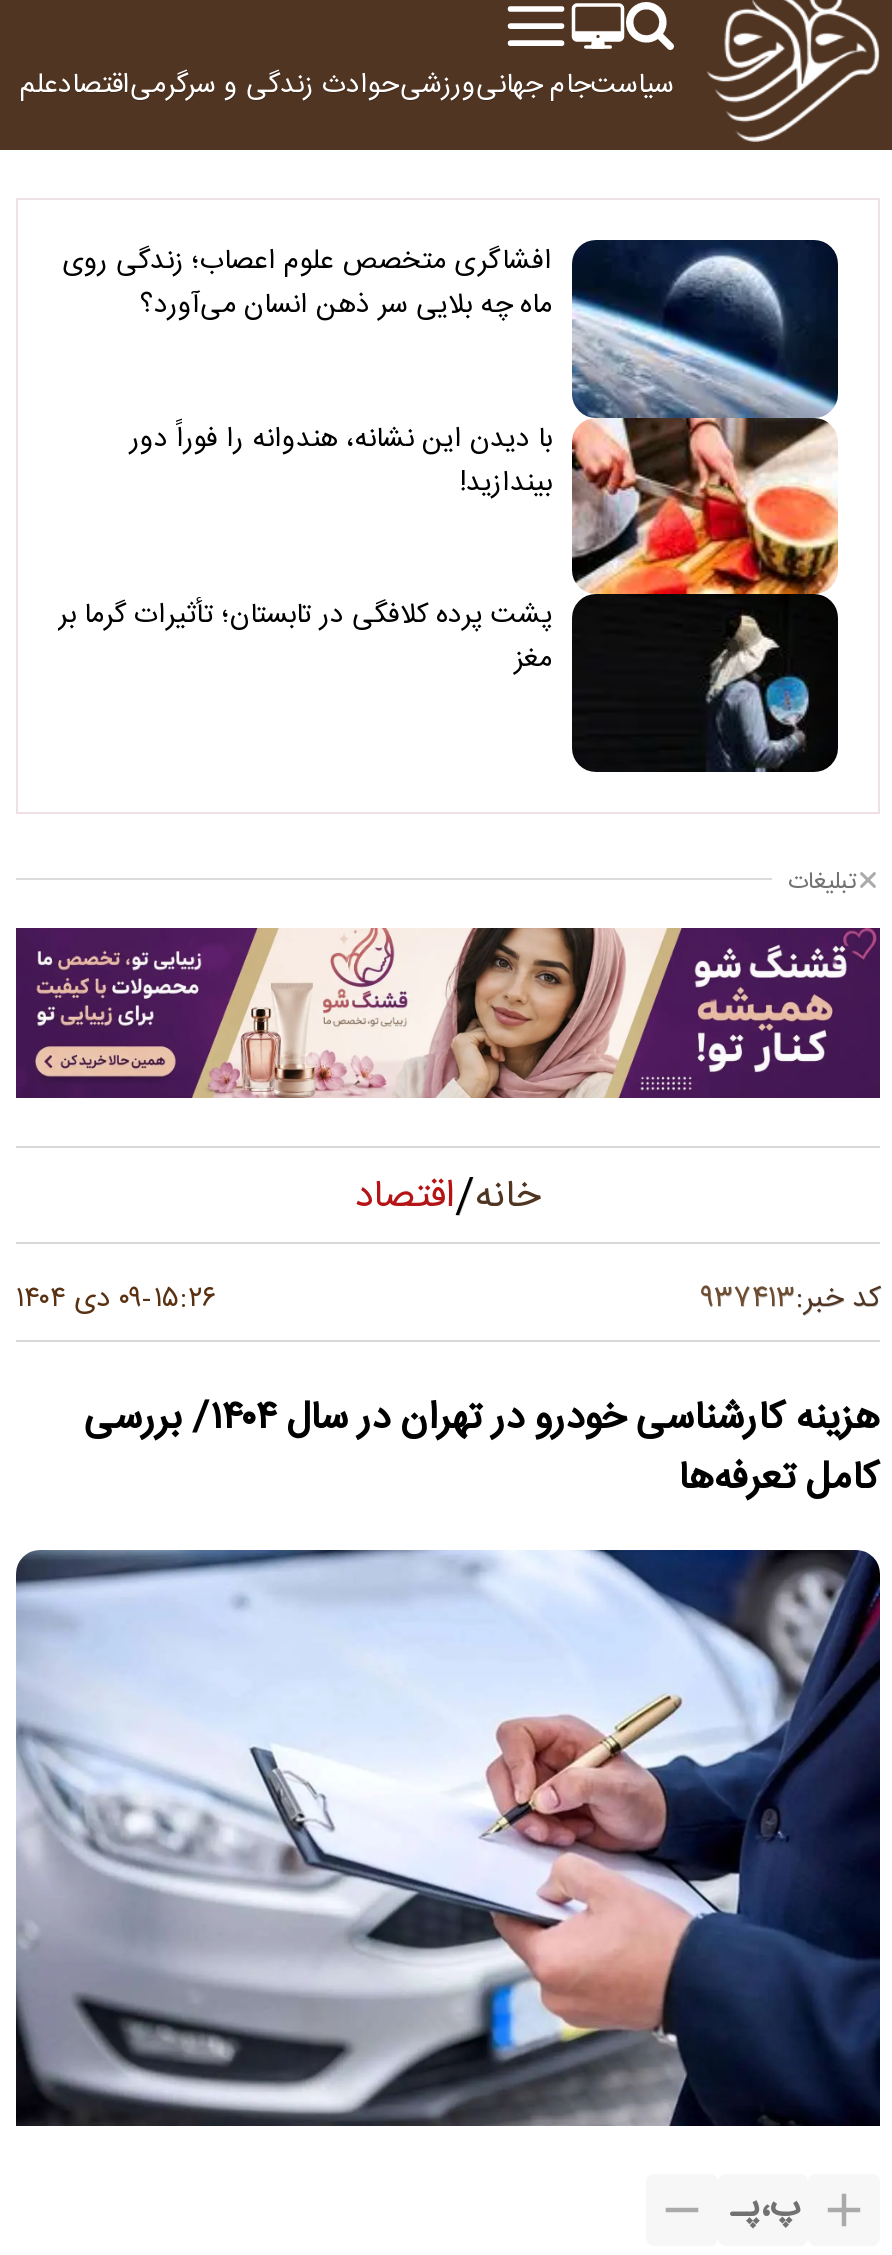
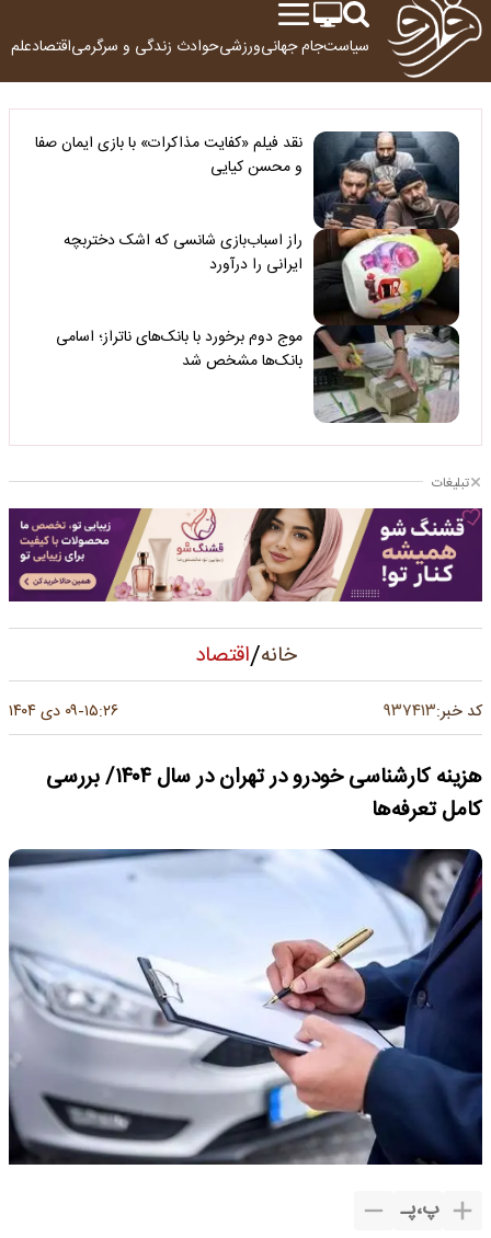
[62,238,840,774] [image] | افشاگری متخصص علوم اعصاب؛ زندگی روی | ماه چه بلایی سر ذهن انسان می‌آورد؟ -> [35,130,460,424] [image] | نقد فیلم «کفایت مذاکرات» با بازی ایمان صفا | و محسن کیایی
[130,415,552,505] با دیدن این نشانه، هندوانه را فوراً دور | بیندازید! -> [64,228,302,277] راز اسباب‌بازی شانسی که اشک دختربچه | ایرانی را درآورد
[58,593,552,683] پشت پرده کلافگی در تابستان؛ تأثیرات گرما بر | مغز -> [56,325,302,374] موج دوم برخورد با بانک‌های ناتراز؛ اسامی | بانک‌ها مشخص شد

